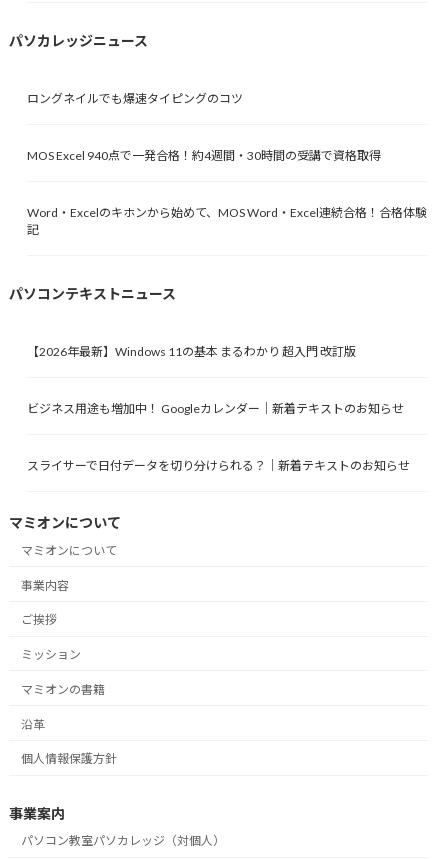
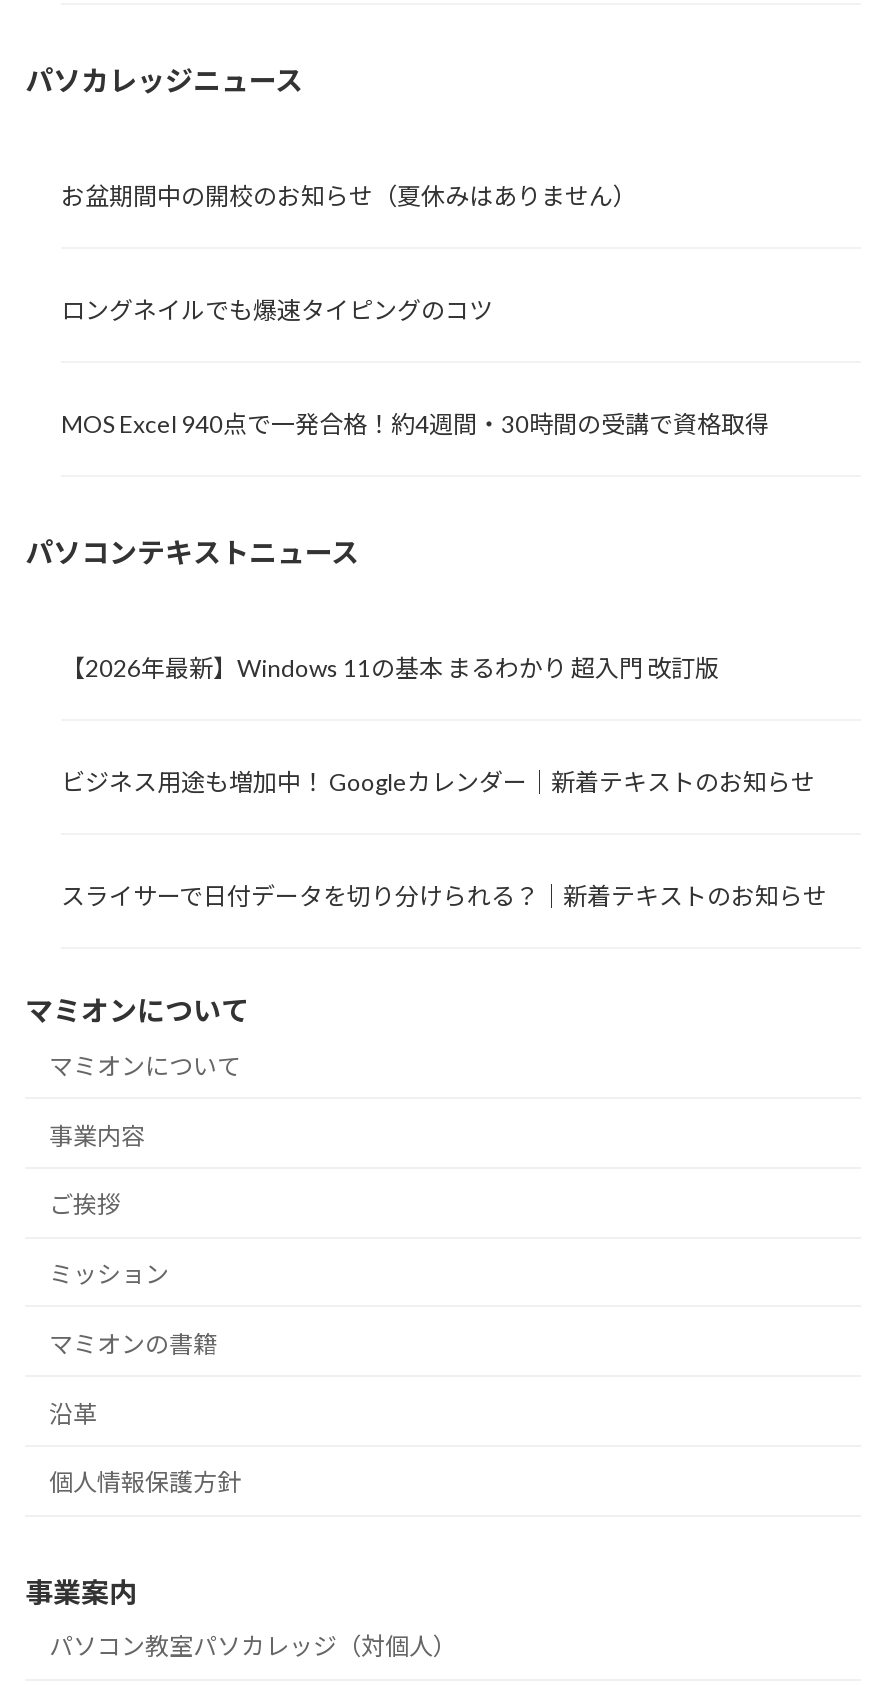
none -> [61,181,637,211] お盆期間中の開校のお知らせ（夏休みはありません）
moved [27,91,381,163] -> [61,295,769,439]: ロングネイルでも爆速タイピングのコツ | MOS Excel 940点で一発合格！約4週間・30時間の受講で資格取得
[27,205,427,237] Word・Excelのキホンから始めて、MOS Word・Excel連続合格！合格体験 | 記 -> none

